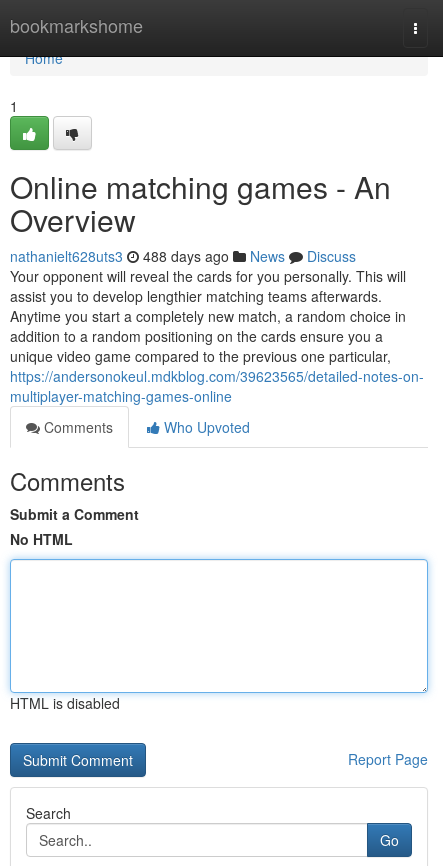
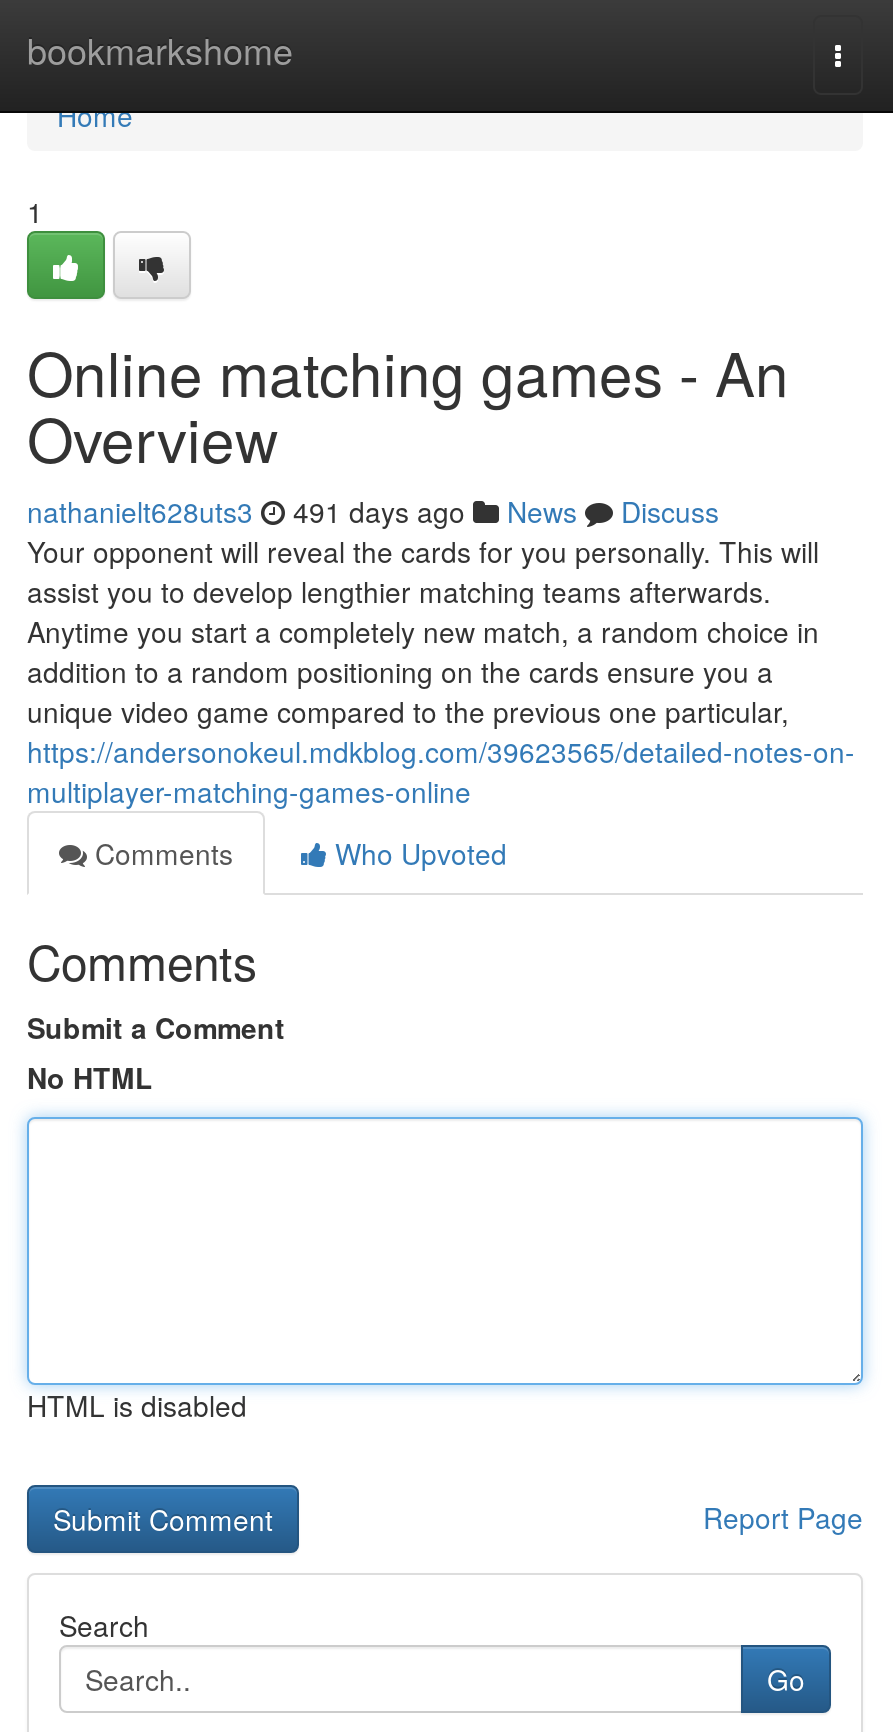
[10,246,356,266] nathanielt628uts3 488 days ago News Discuss -> [27,491,719,531] nathanielt628uts3 491 days ago News Discuss

